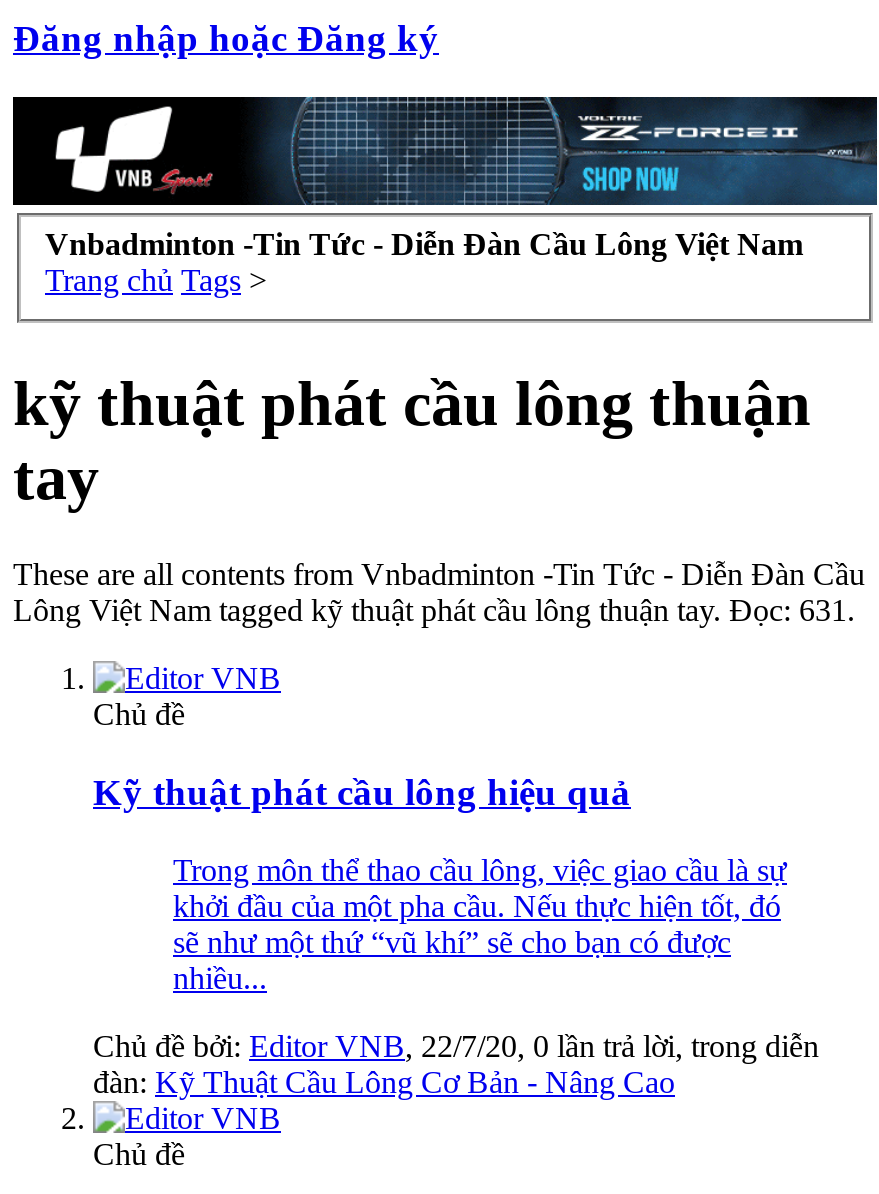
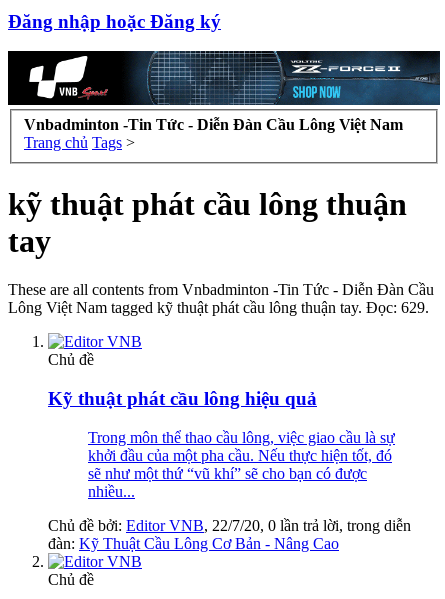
[13,594,855,628] Lông Việt Nam tagged kỹ thuật phát cầu lông thuận tay. Đọc: 631. -> [8,299,429,316] Lông Việt Nam tagged kỹ thuật phát cầu lông thuận tay. Đọc: 629.

